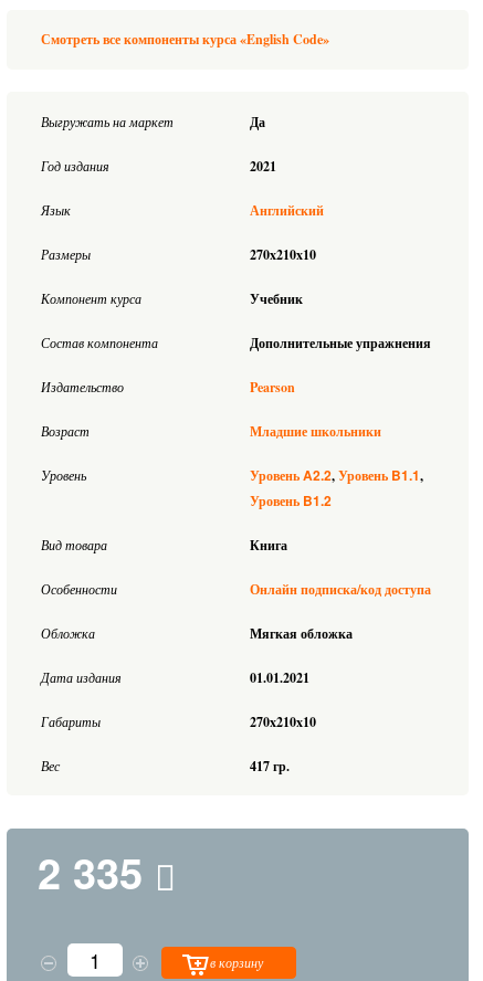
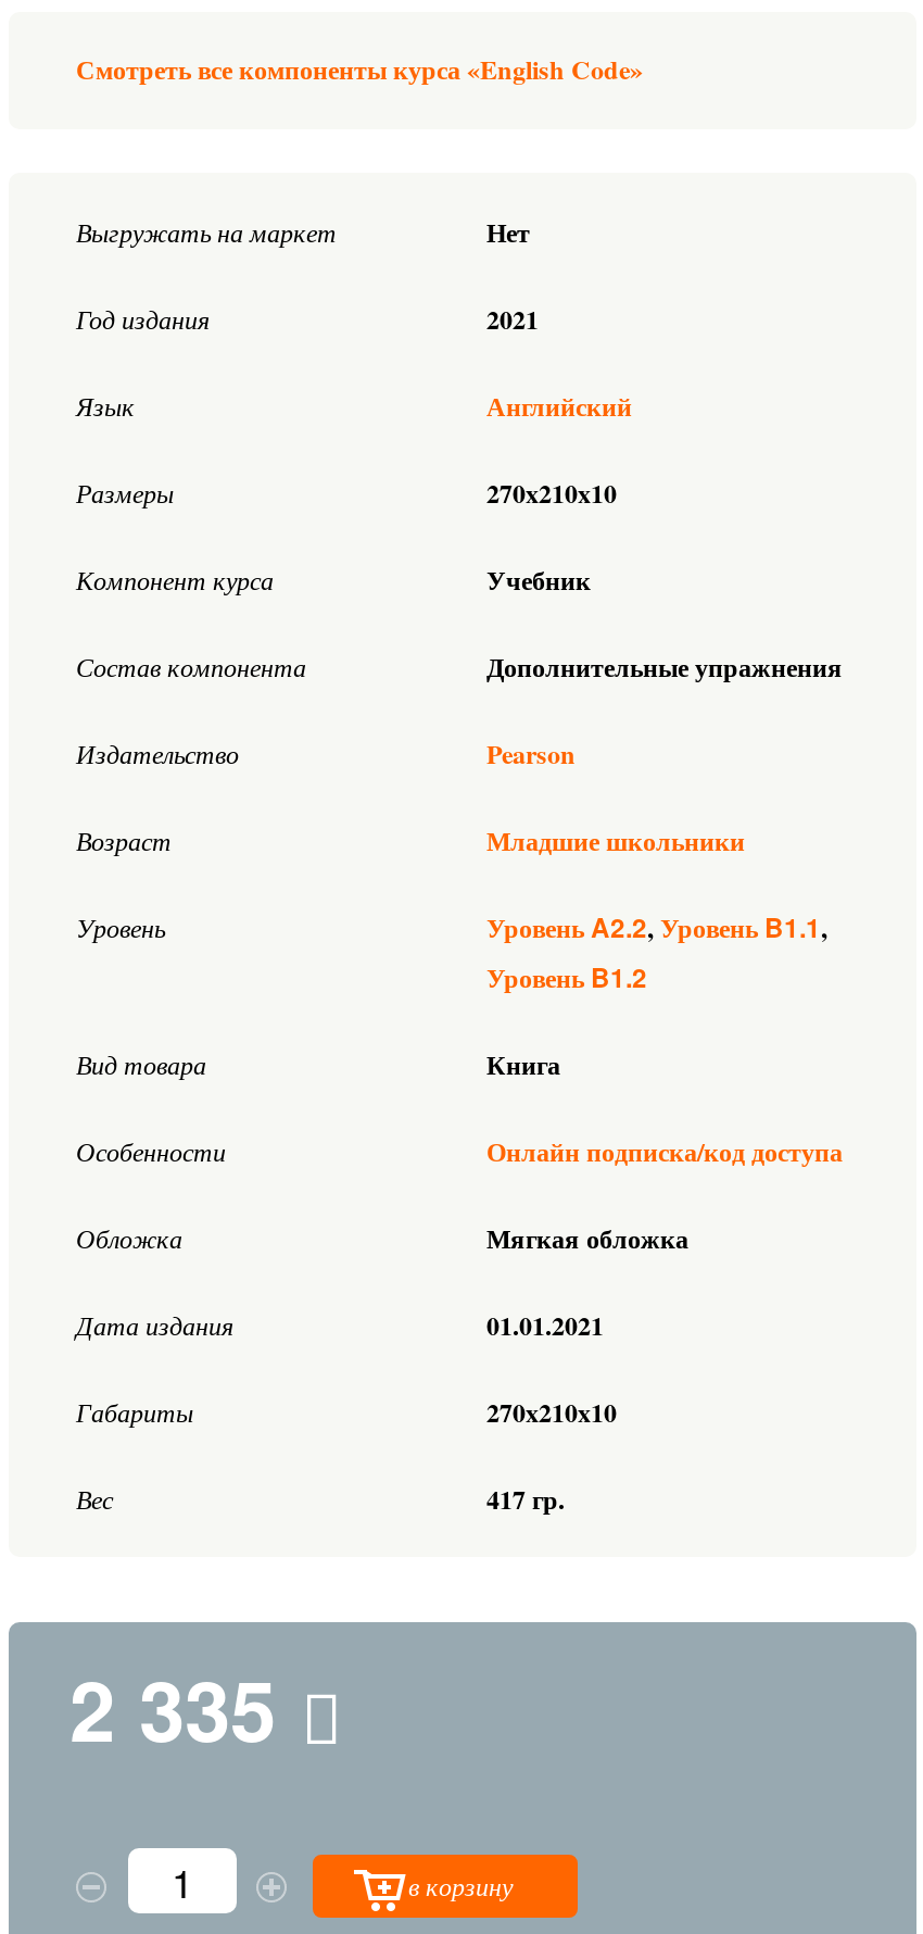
[250,112,265,131] Да -> [486,214,530,251] Нет

